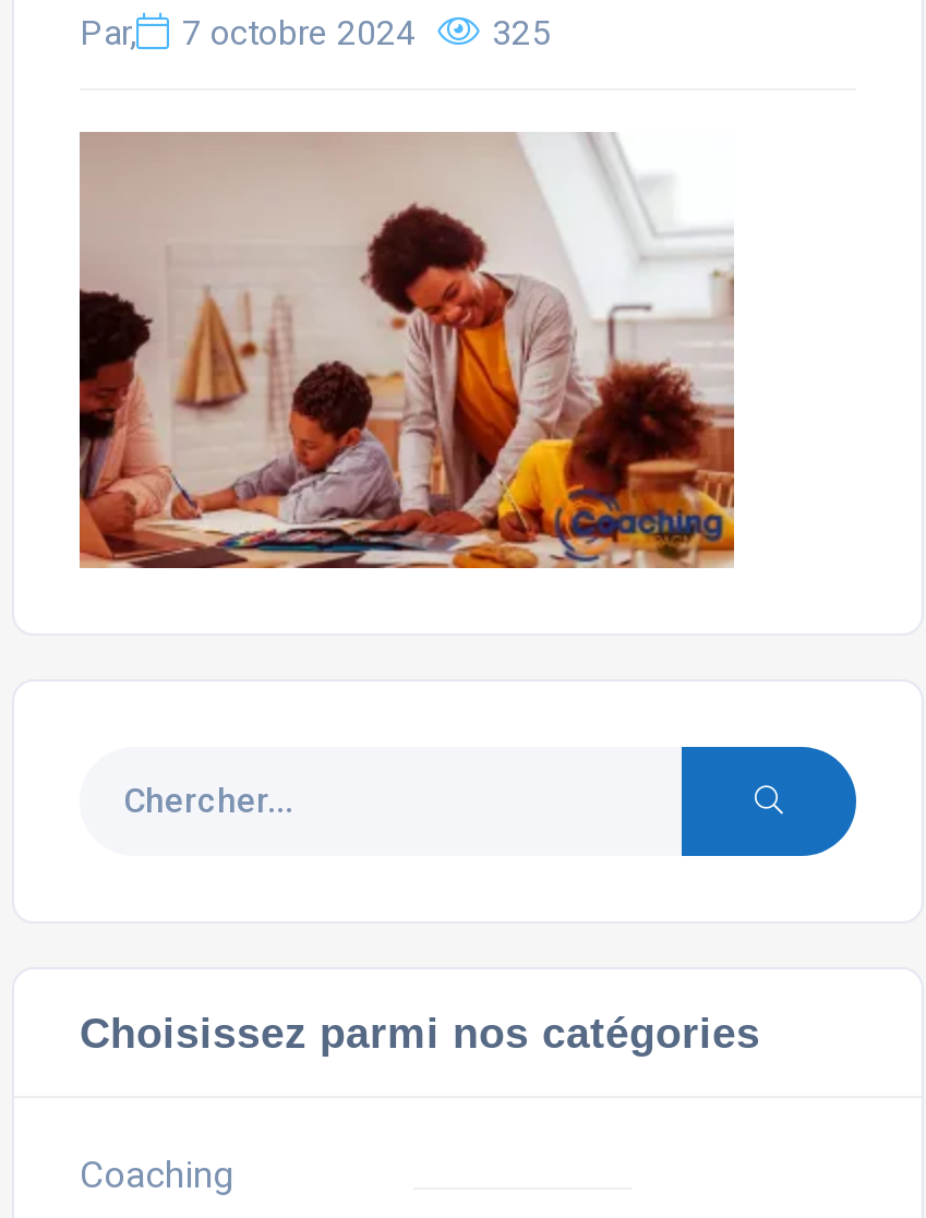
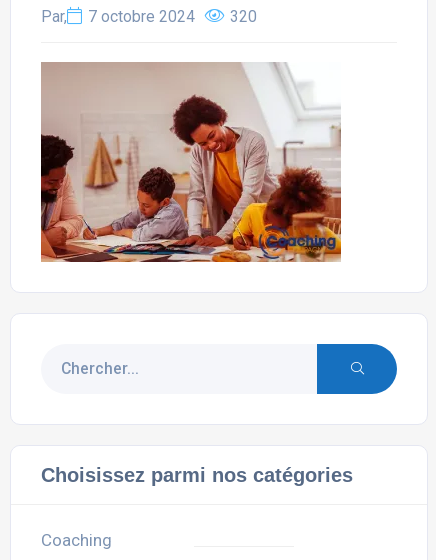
[80,12,551,53] Par, 7 octobre 2024 325 -> [41,7,257,26] Par, 7 octobre 2024 320

